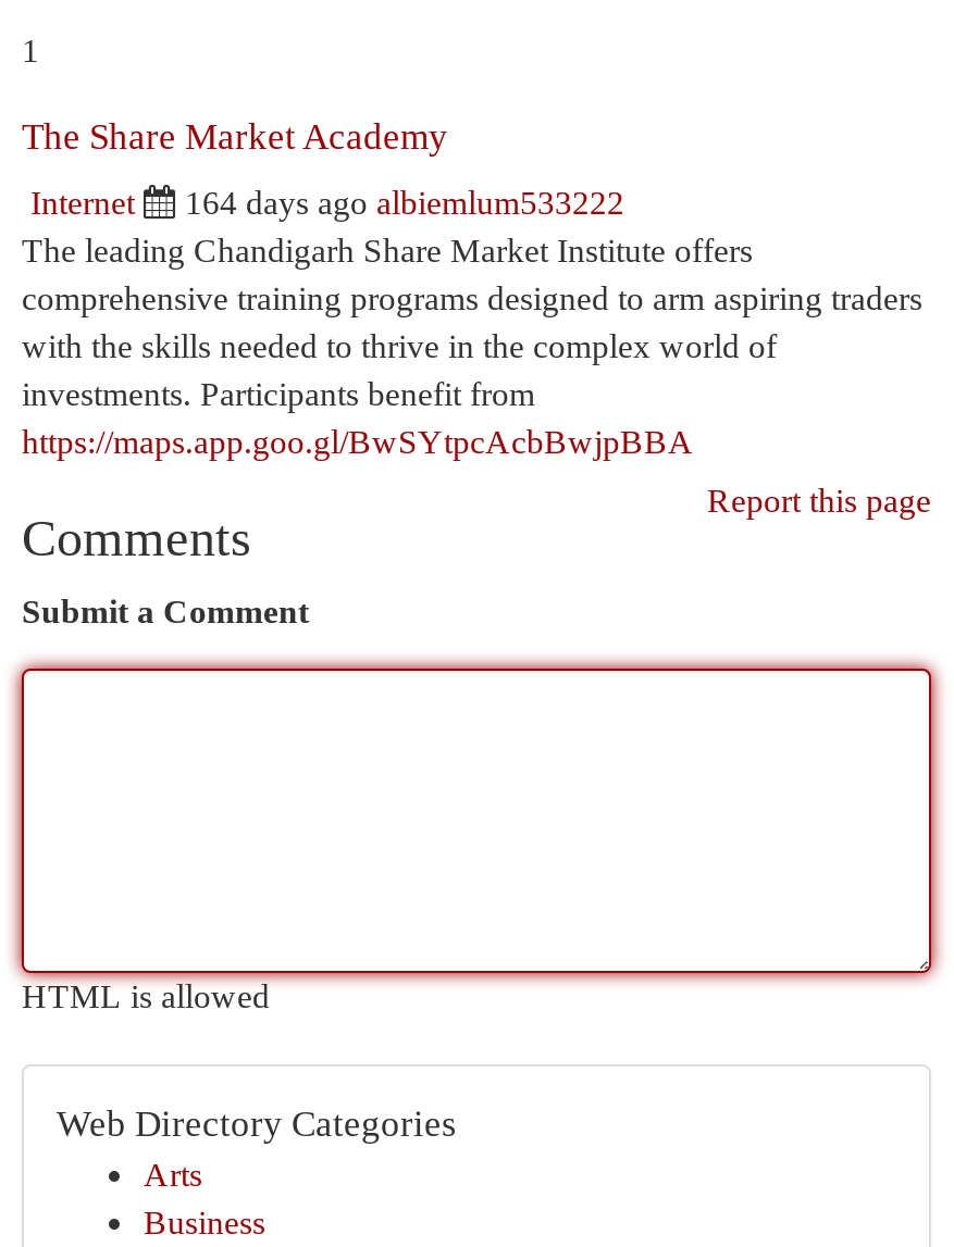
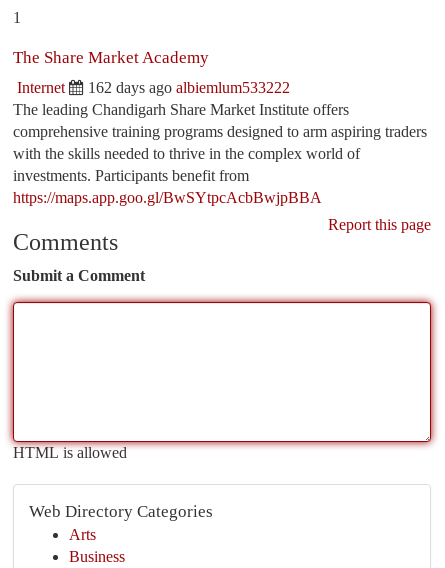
[185,184,624,221] 164 days ago albiemlum533222 -> [88,79,290,96] 162 days ago albiemlum533222

